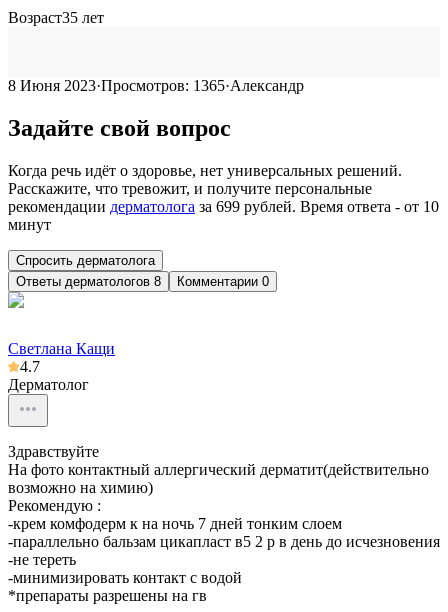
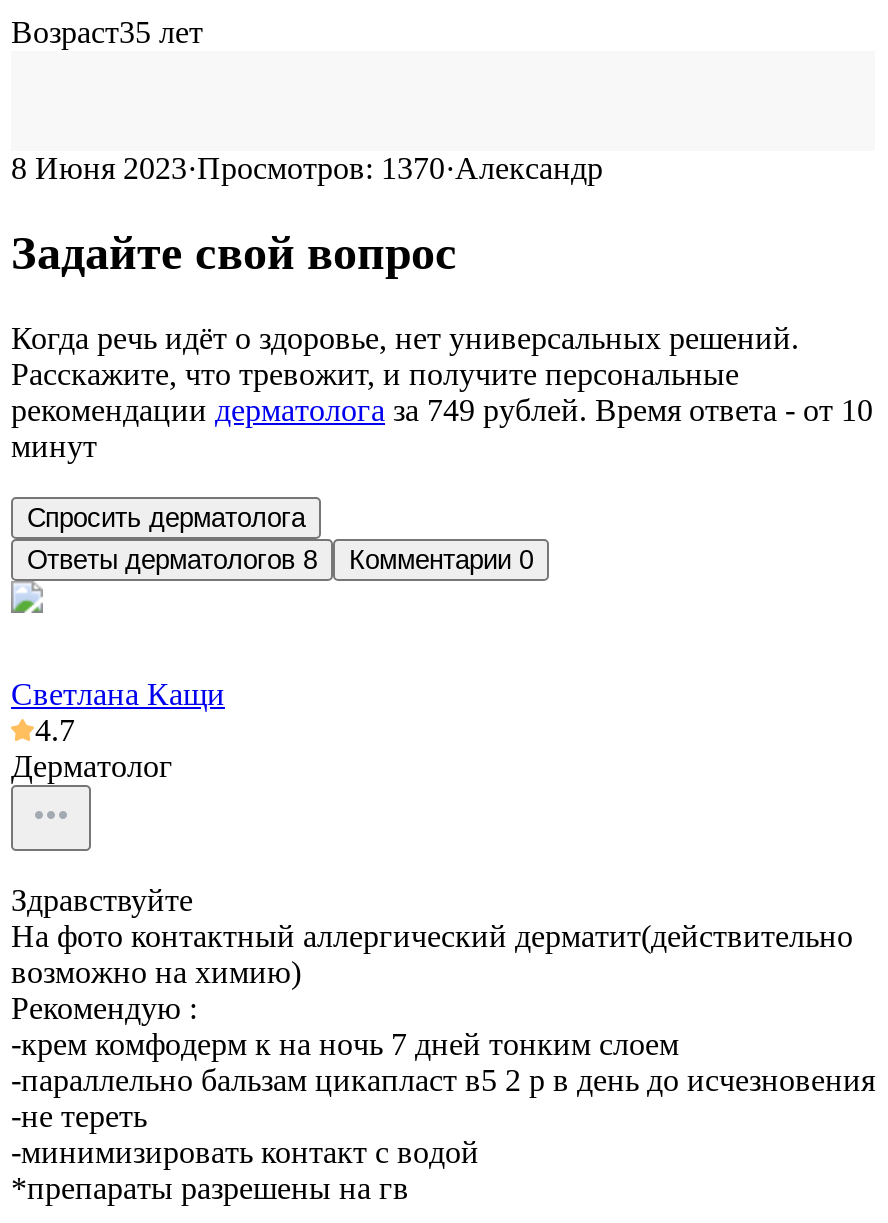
[8,77,304,94] 8 Июня 2023·Просмотров: 1365 · Александр -> [11,151,603,185] 8 Июня 2023·Просмотров: 1370 · Александр
[8,198,439,215] рекомендации дерматолога за 699 рублей. Время ответа - от 10 -> [11,392,873,426] рекомендации дерматолога за 749 рублей. Время ответа - от 10

